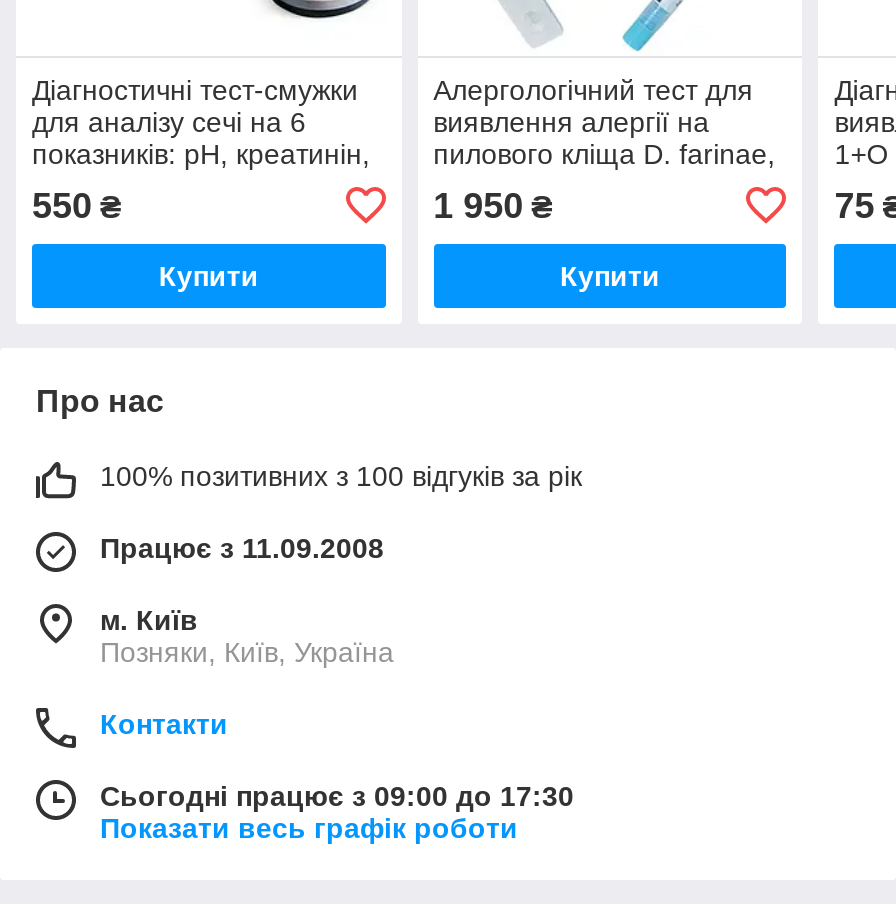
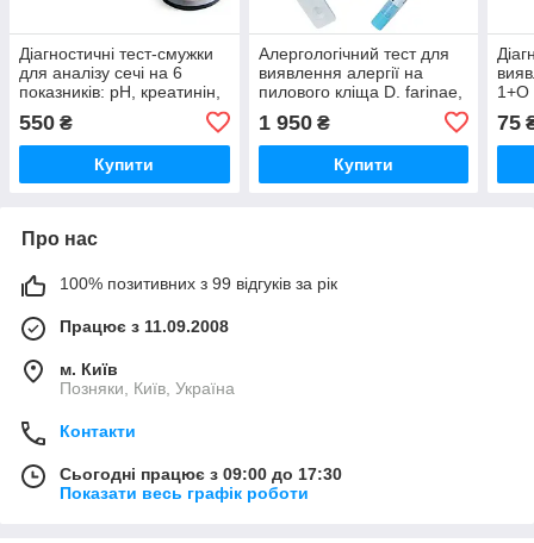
[100,460,582,492] 100% позитивних з 100 відгуків за рік -> [60,274,337,293] 100% позитивних з 99 відгуків за рік

